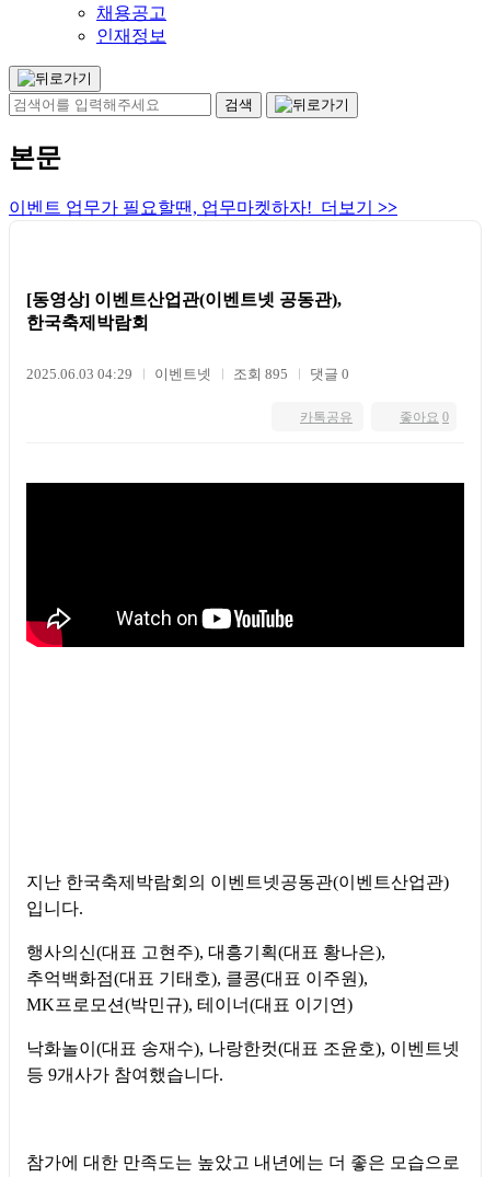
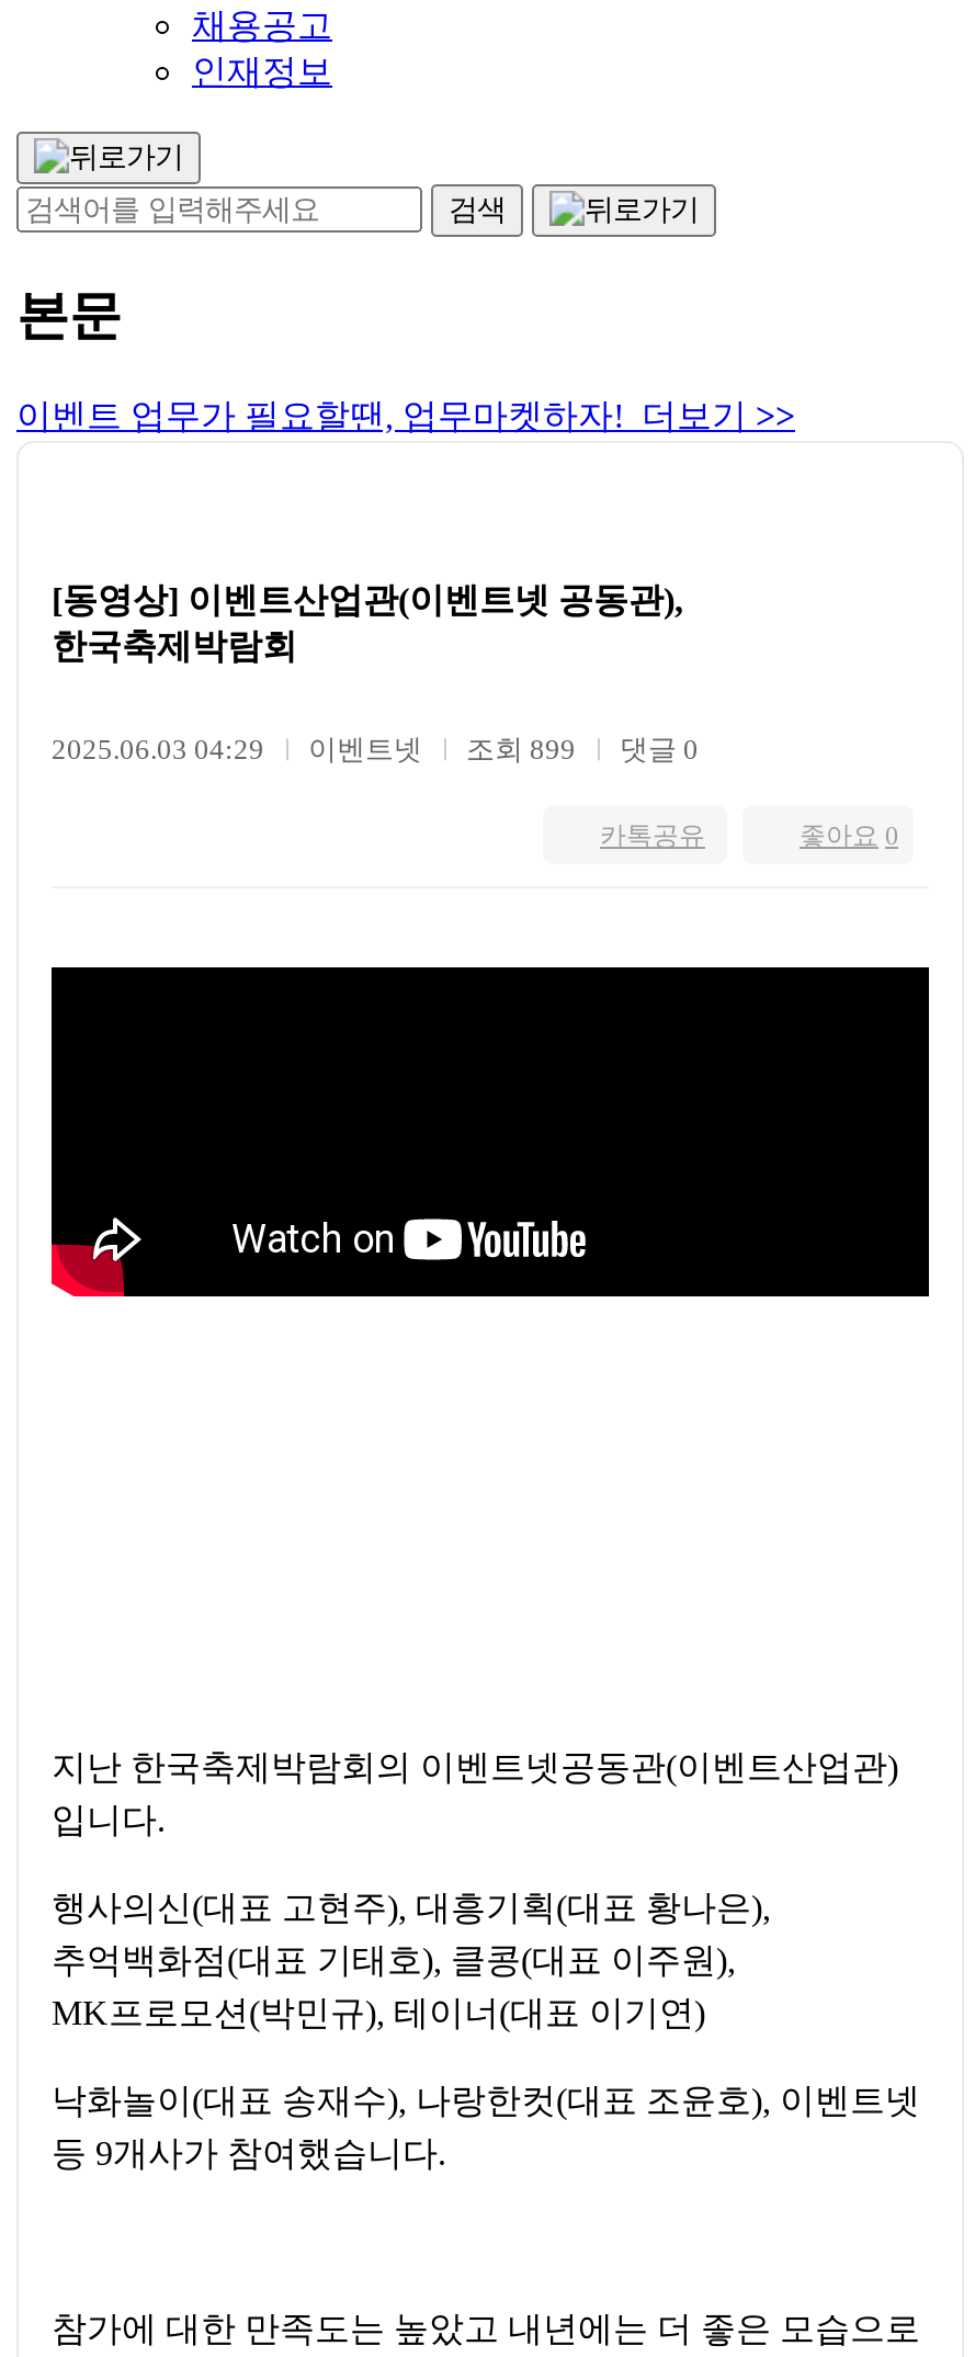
[26,365,349,382] 2025.06.03 04:29 이벤트넷 조회 895 댓글 0 -> [52,732,699,765] 2025.06.03 04:29 이벤트넷 조회 899 댓글 0

